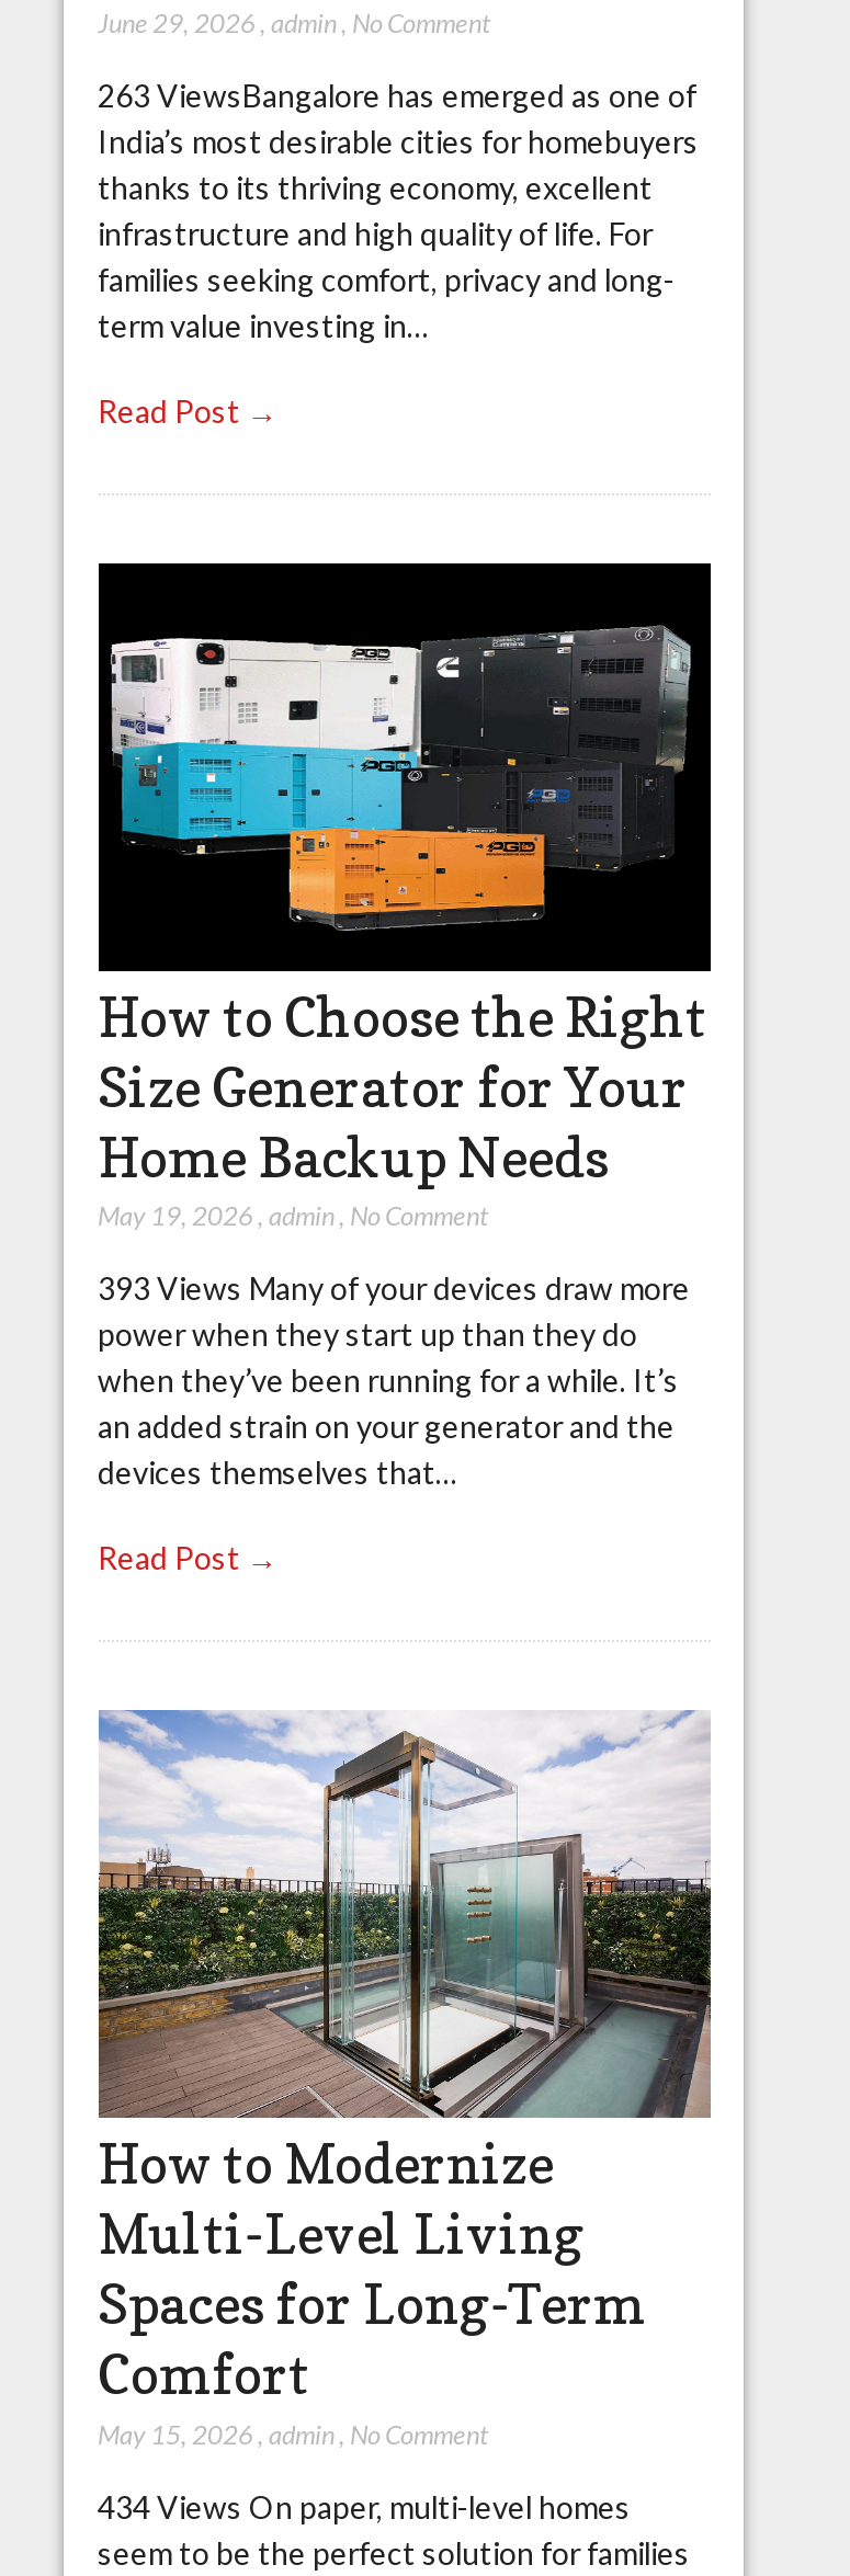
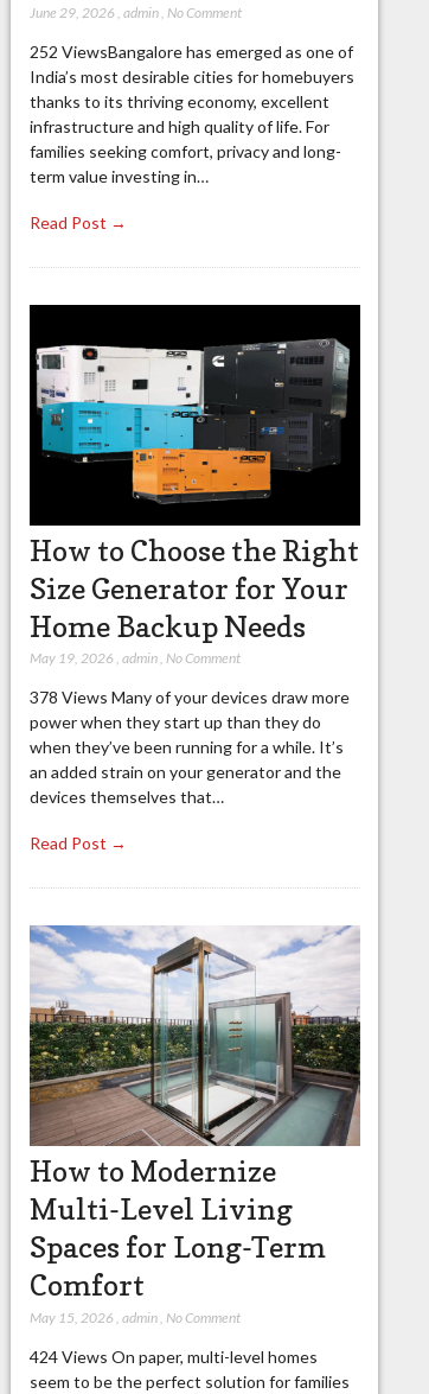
[98,77,696,115] 263 ViewsBangalore has emerged as one of -> [29,42,353,62] 252 ViewsBangalore has emerged as one of
[98,1270,690,1308] 393 Views Many of your devices draw more -> [29,688,349,708] 378 Views Many of your devices draw more
[98,2487,631,2525] 434 Views On paper, multi-level homes -> [29,1346,317,1366] 424 Views On paper, multi-level homes

